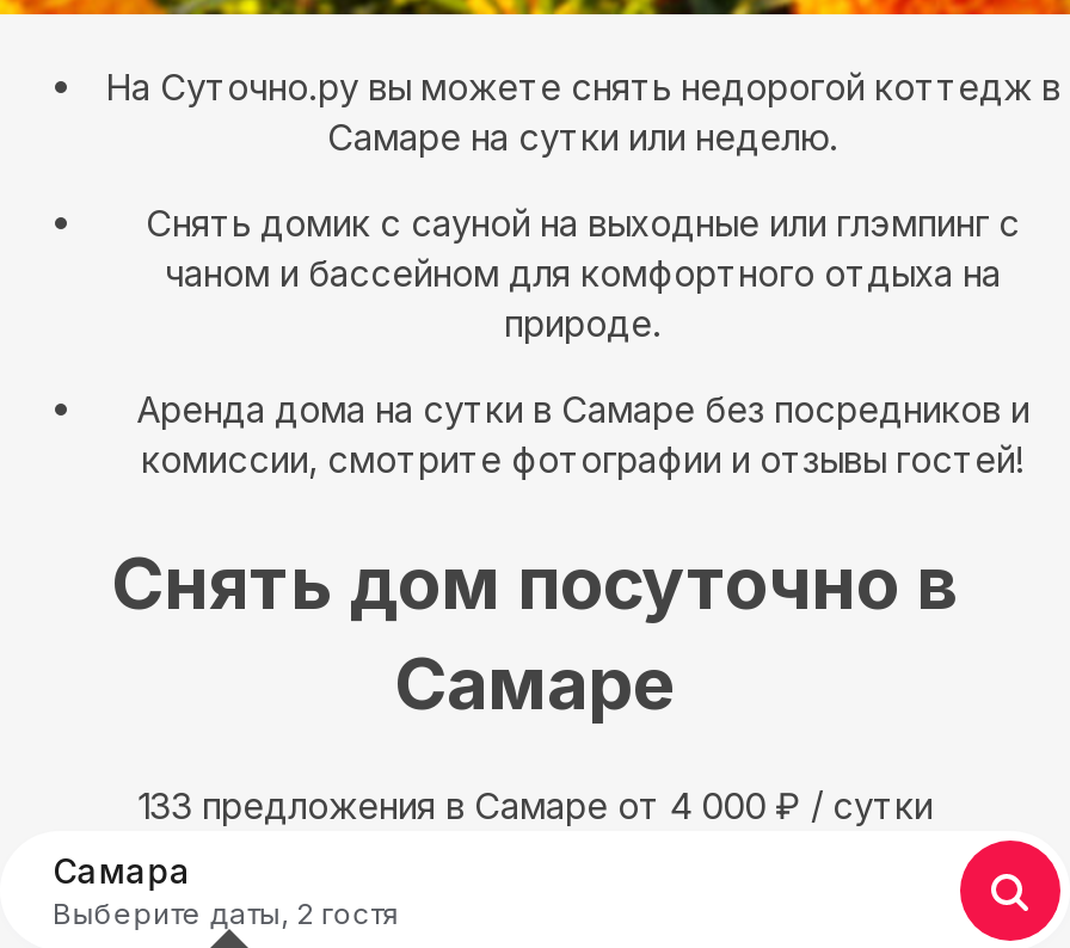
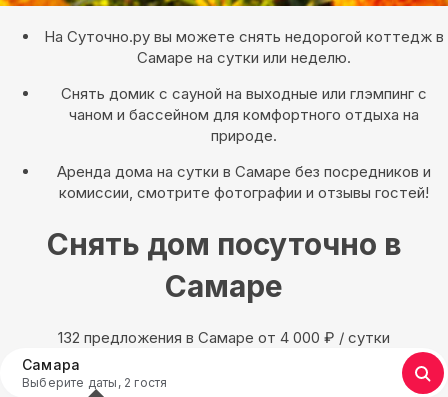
[137,784,933,829] 133 предложения в Самаре oт 4 000 ₽ / сутки -> [58,328,390,347] 132 предложения в Самаре oт 4 000 ₽ / сутки

